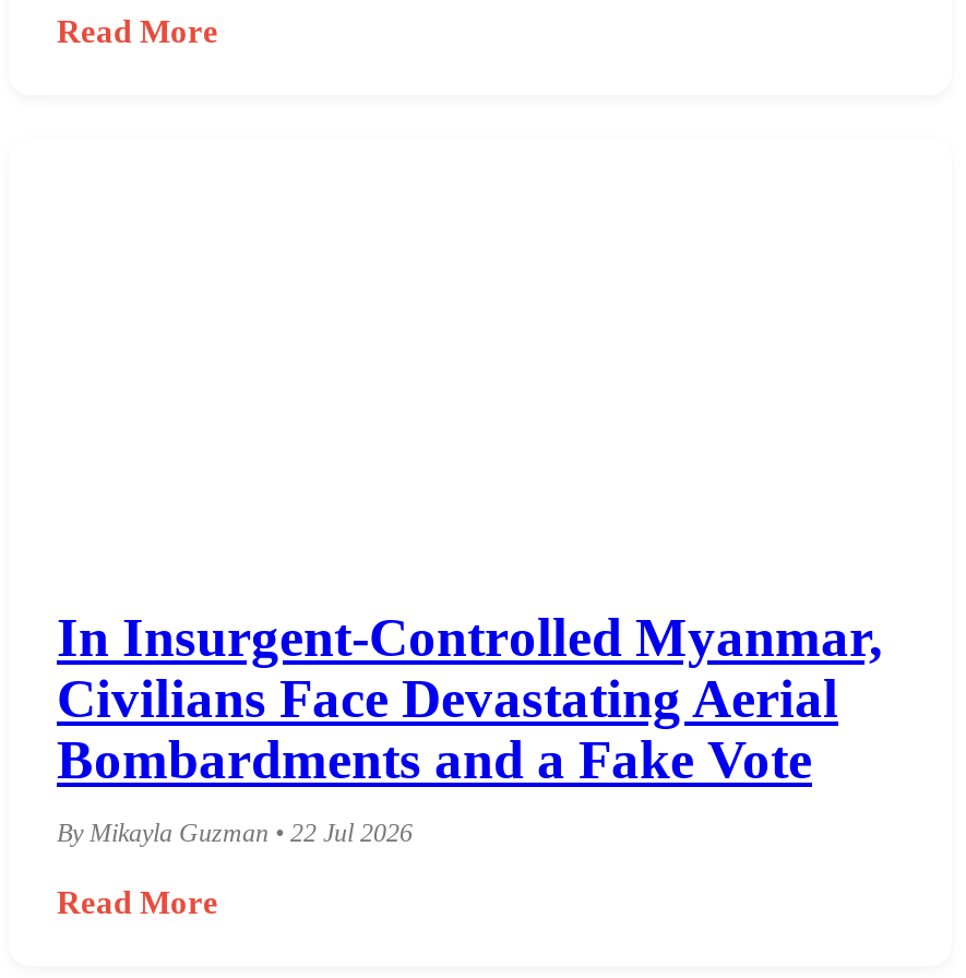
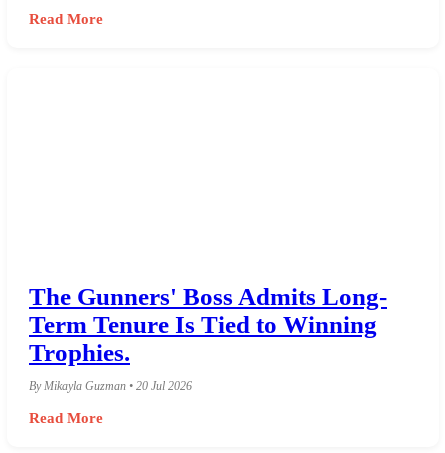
[57,608,882,789] In Insurgent-Controlled Myanmar, | Civilians Face Devastating Aerial | Bombardments and a Fake Vote -> [29,283,387,366] The Gunners' Boss Admits Long- | Term Tenure Is Tied to Winning | Trophies.
[57,818,413,848] By Mikayla Guzman • 22 Jul 2026 -> [29,379,192,393] By Mikayla Guzman • 20 Jul 2026

